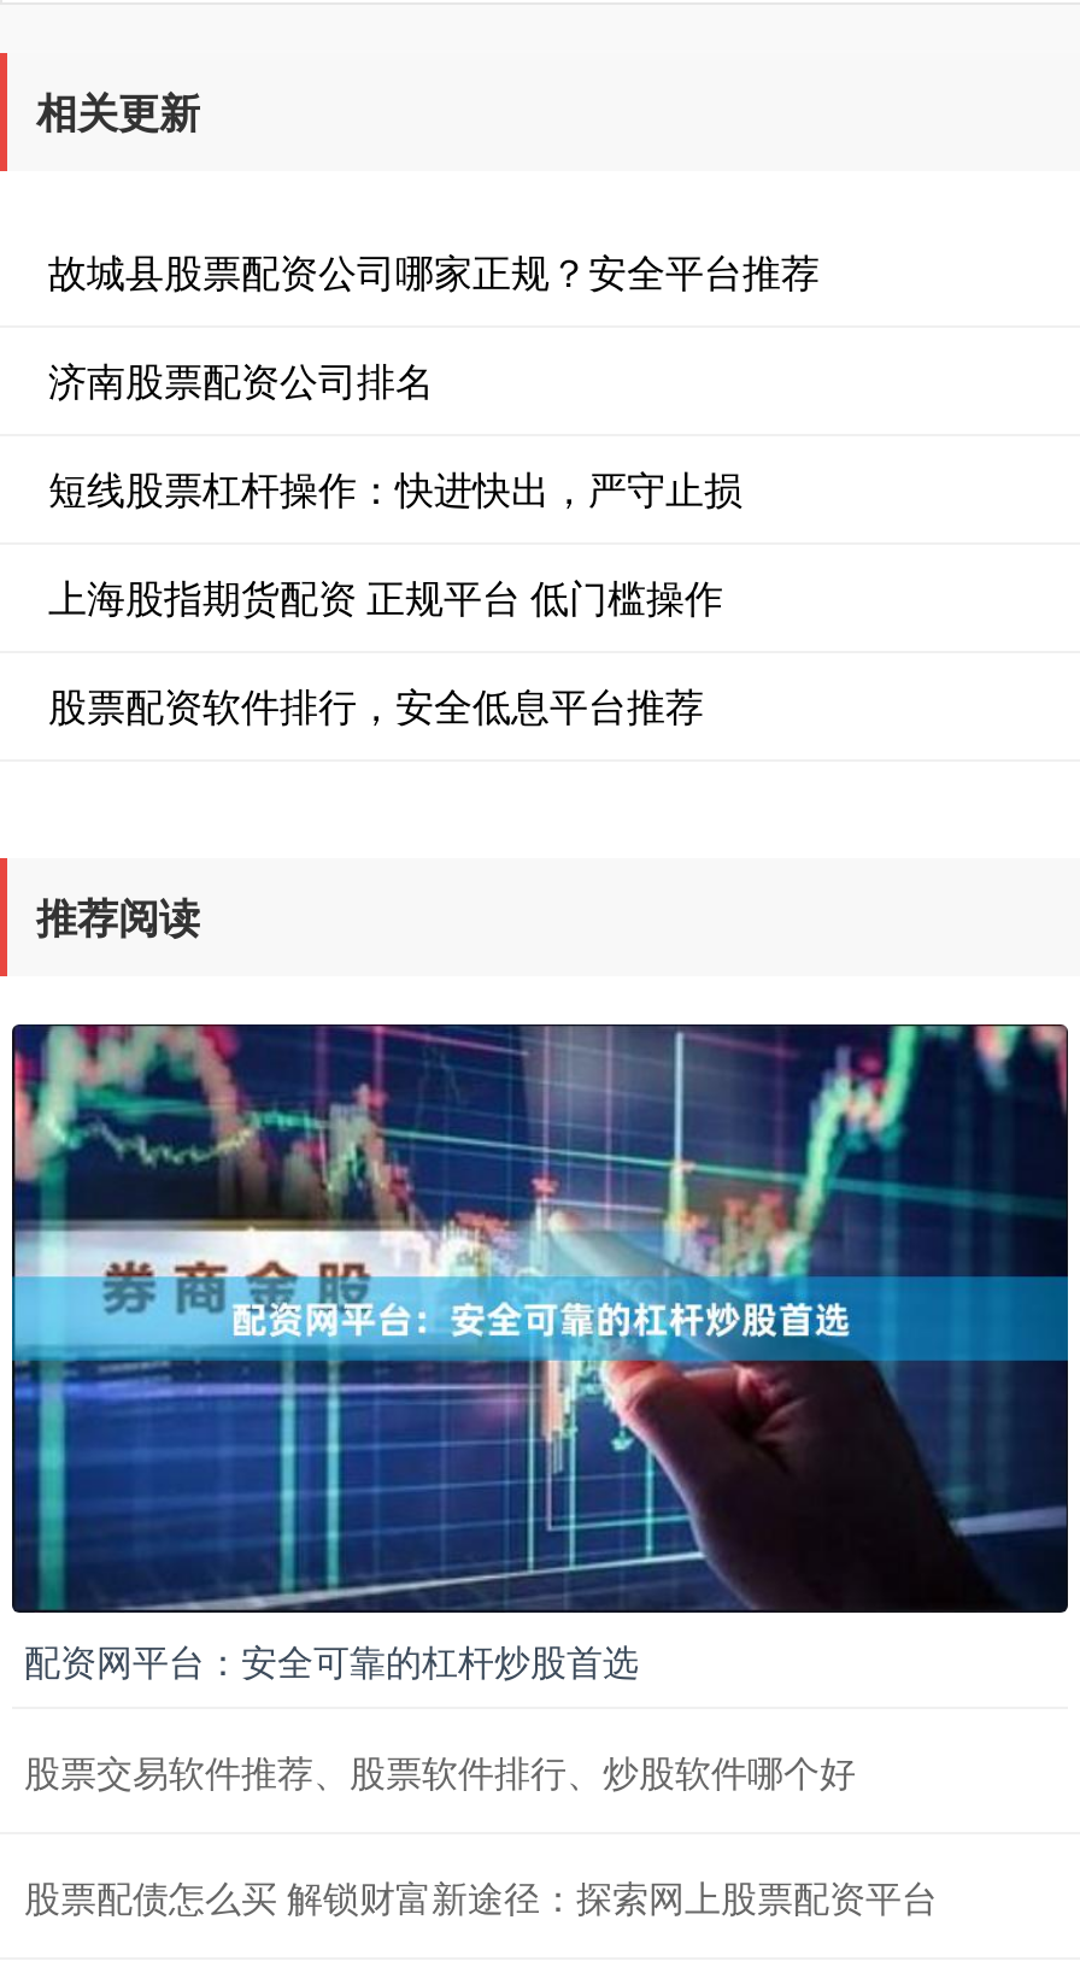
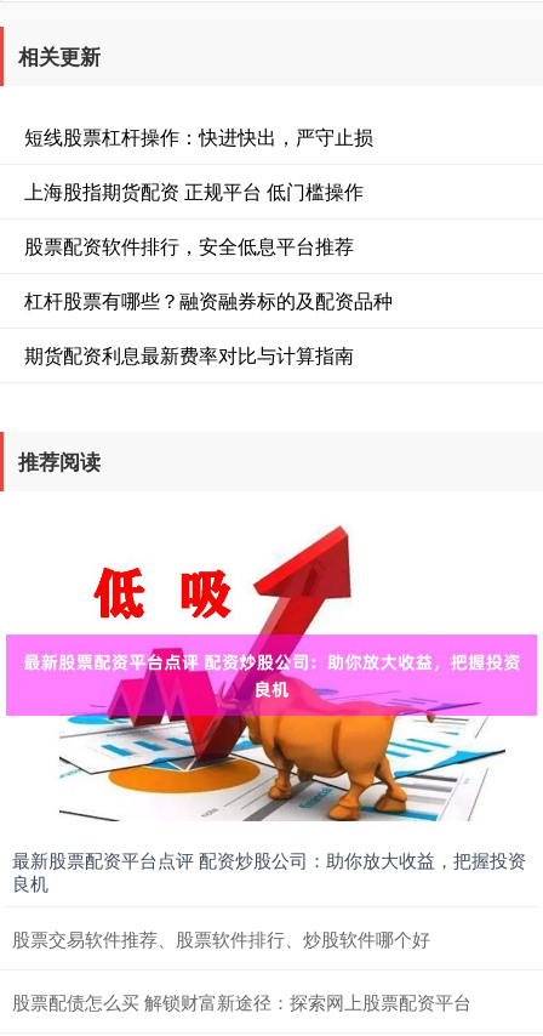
[48,243,820,406] 故城县股票配资公司哪家正规？安全平台推荐 | 济南股票配资公司排名 -> none
moved [48,459,742,732] -> [24,122,373,259]: 短线股票杠杆操作：快进快出，严守止损 | 上海股指期货配资 正规平台 低门槛操作 | 股票配资软件排行，安全低息平台推荐
none -> [24,286,393,368] 杠杆股票有哪些？融资融券标的及配资品种 | 期货配资利息最新费率对比与计算指南
[10,1022,1070,1685] [image] | 配资网平台：安全可靠的杠杆炒股首选 -> [6,516,537,895] [image] | 最新股票配资平台点评 配资炒股公司：助你放大收益，把握投资 | 良机

